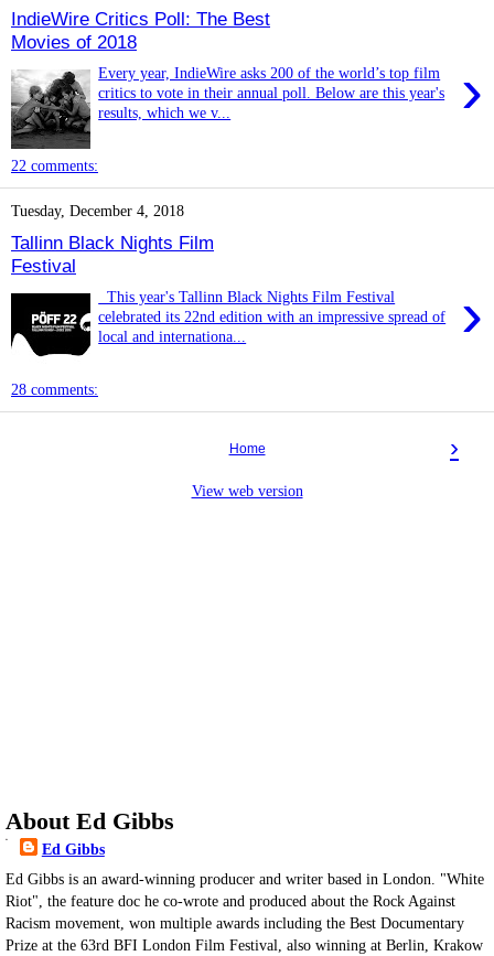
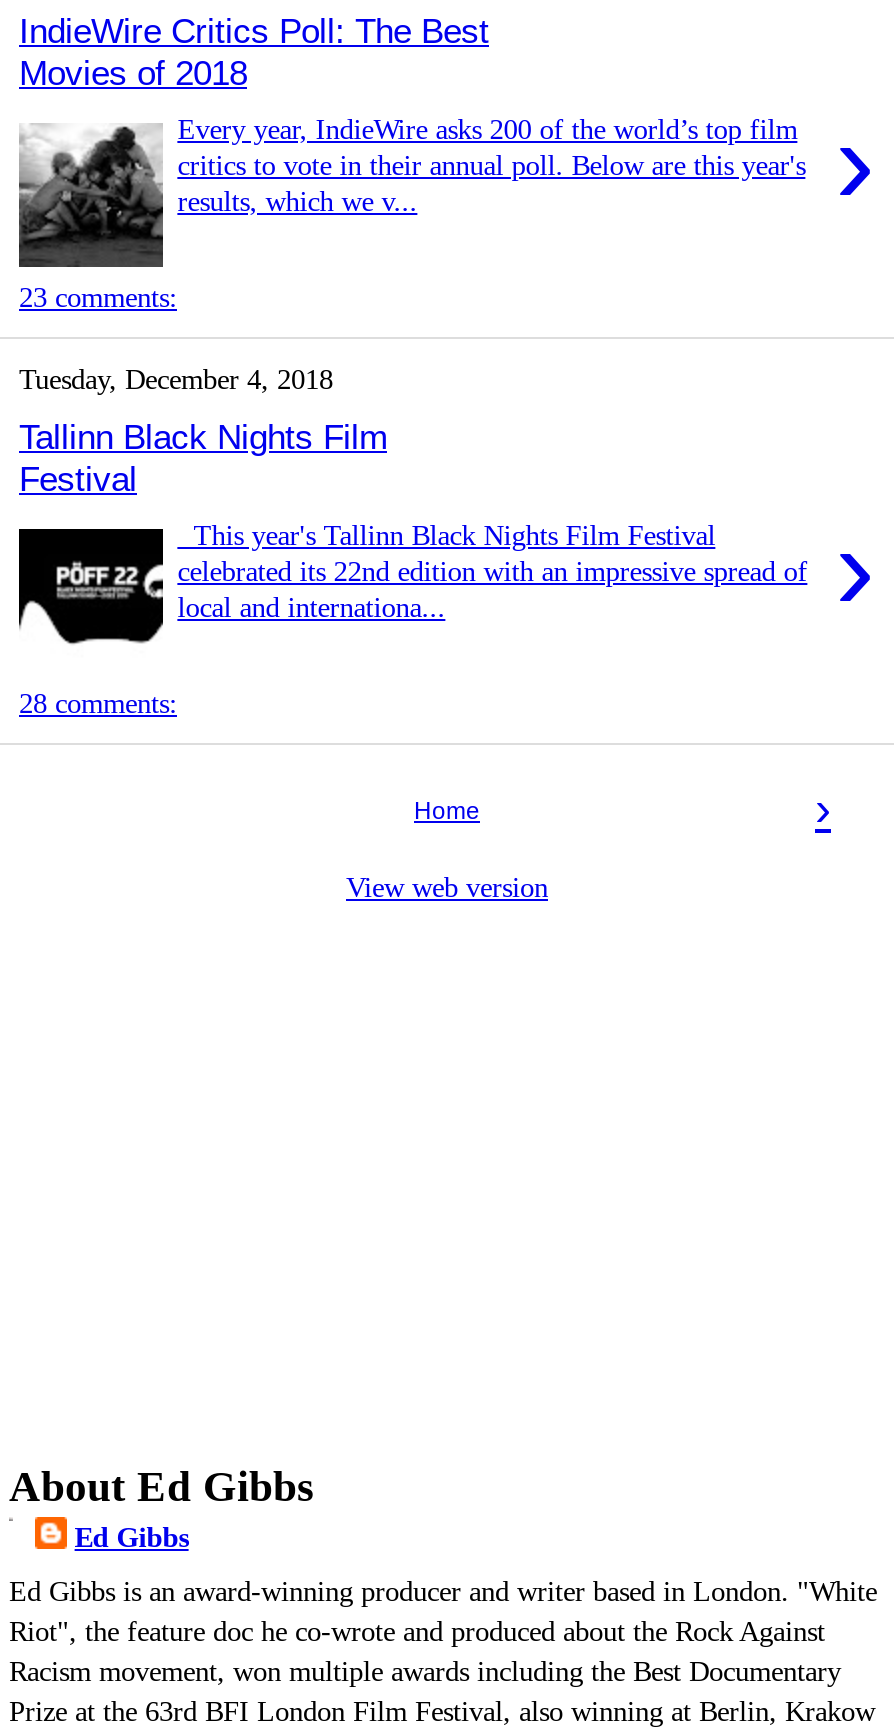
[11,157,98,174] 22 comments: -> [19,281,177,313] 23 comments:

